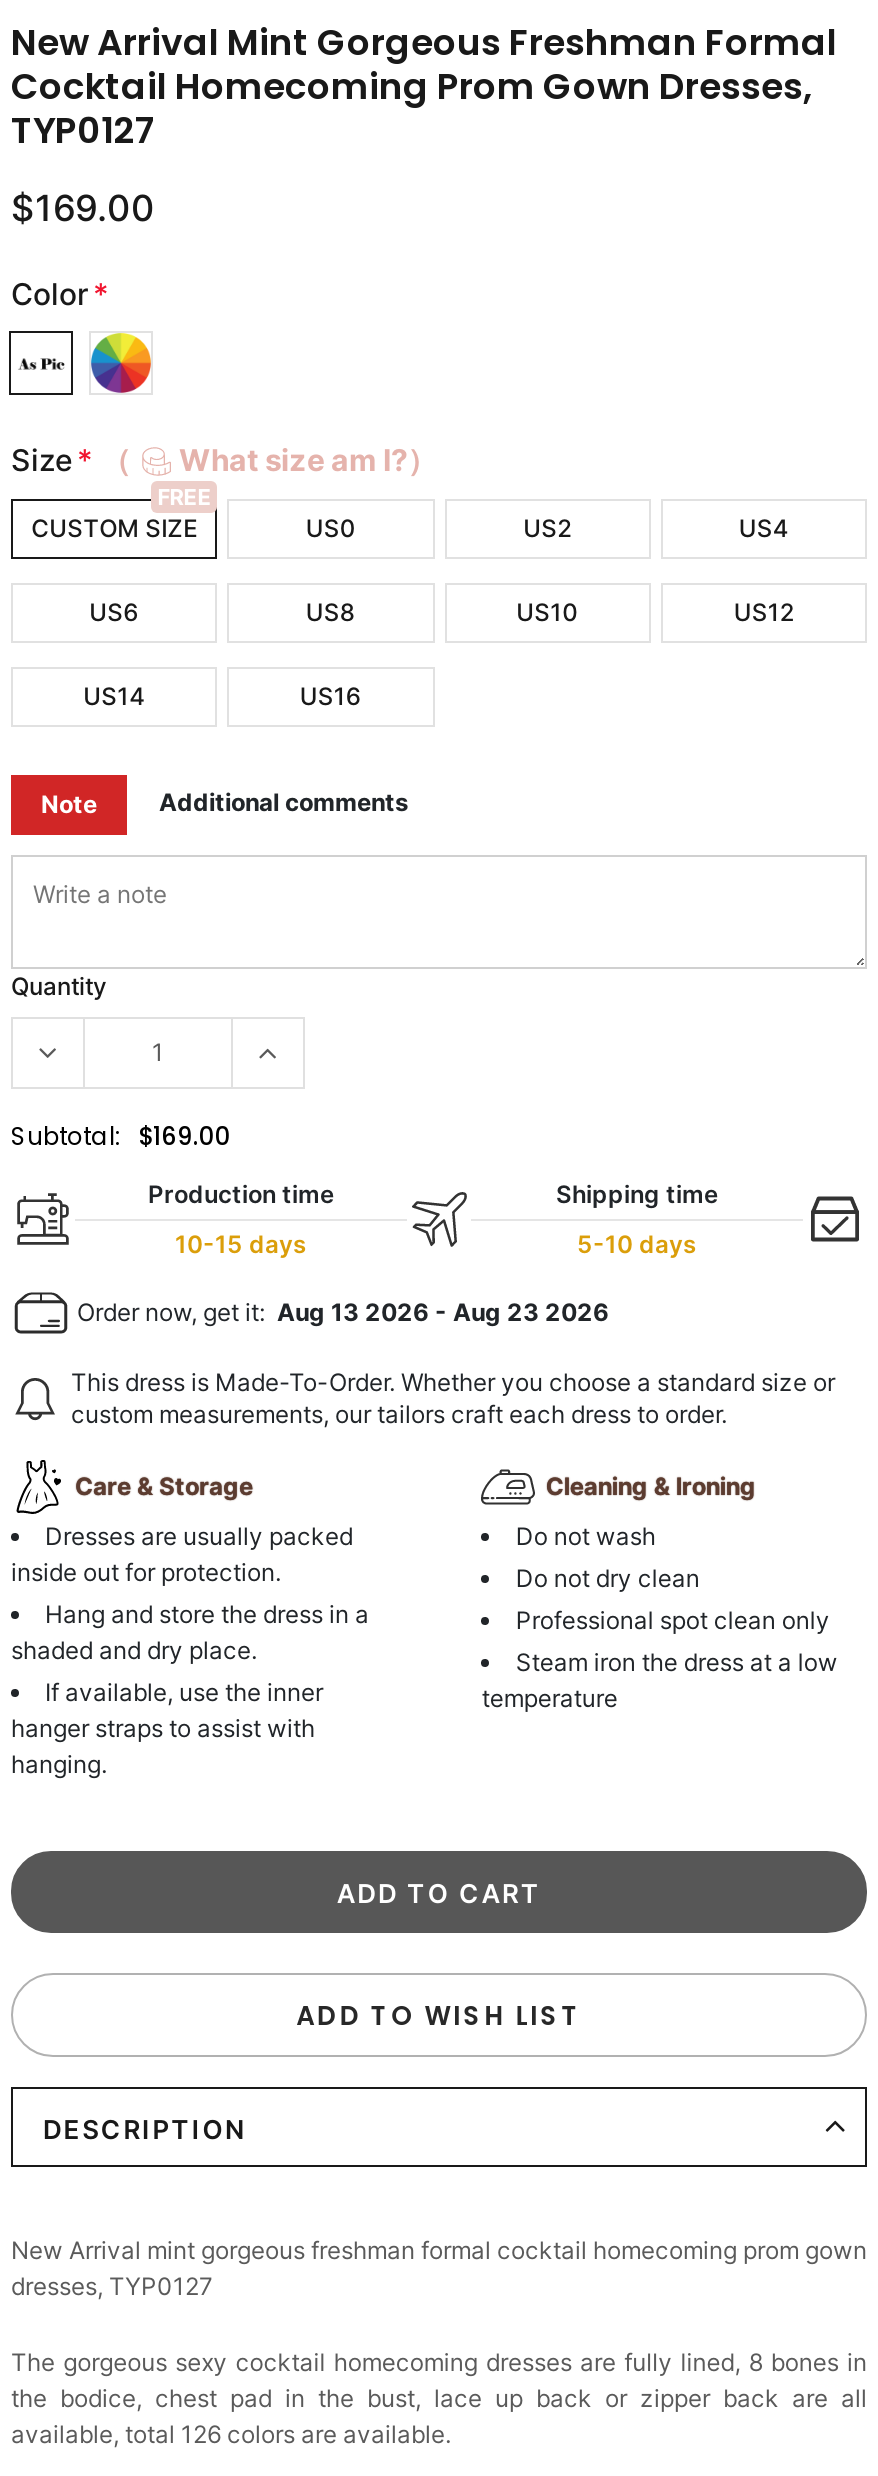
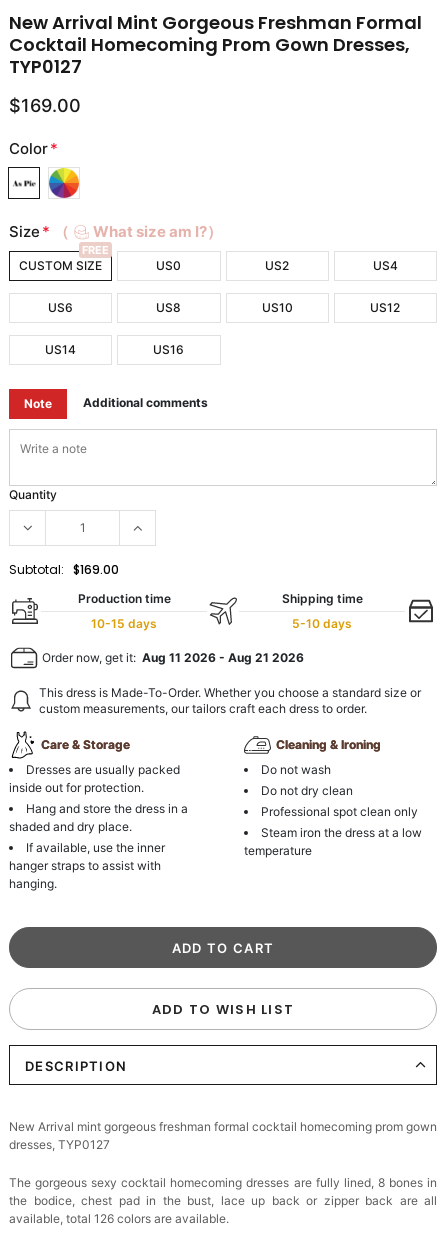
[71,1297,609,1327] Order now, get it: Aug 13 2026 - Aug 23 2026 -> [39,650,304,665] Order now, get it: Aug 11 2026 - Aug 21 2026

